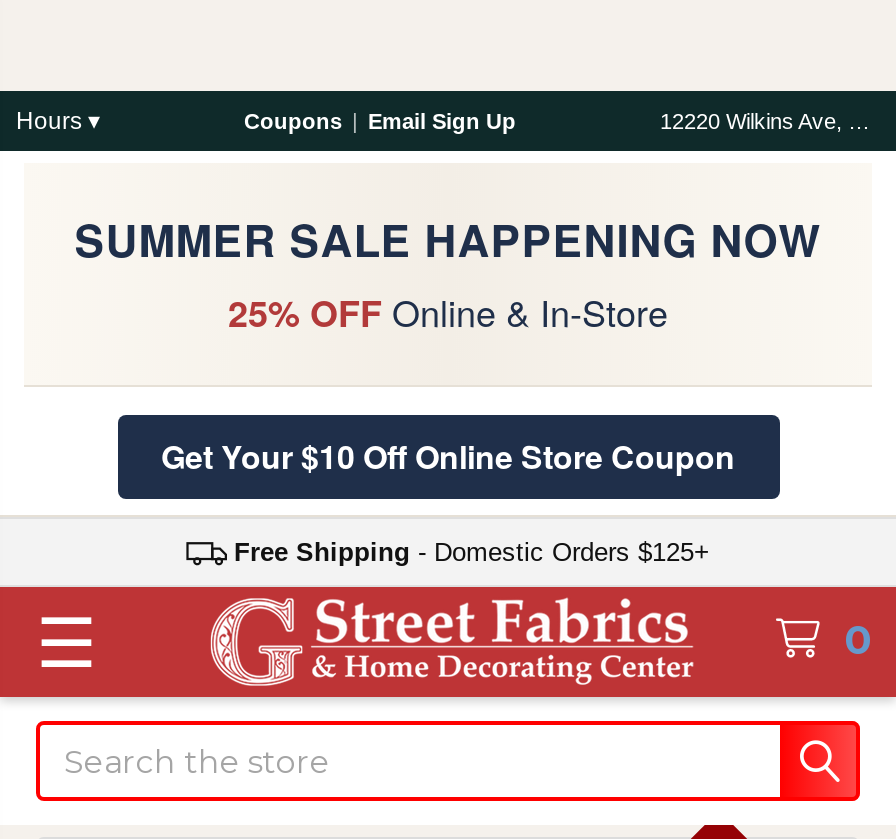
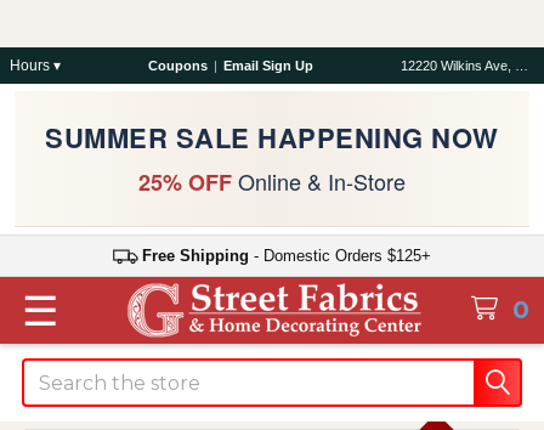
[161,433,735,479] Get Your $10 Off Online Store Coupon -> none

